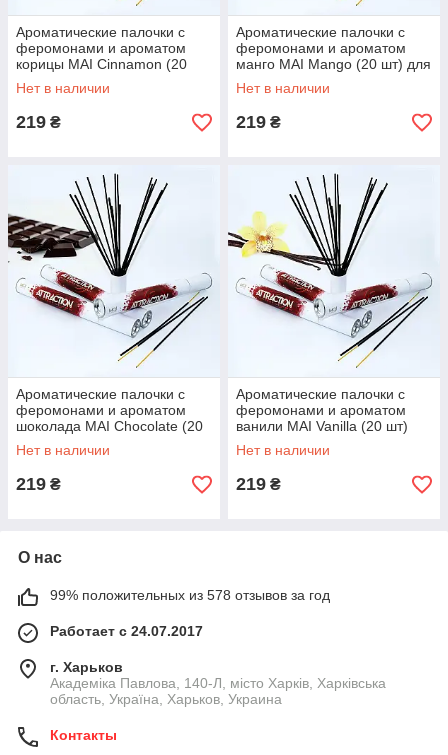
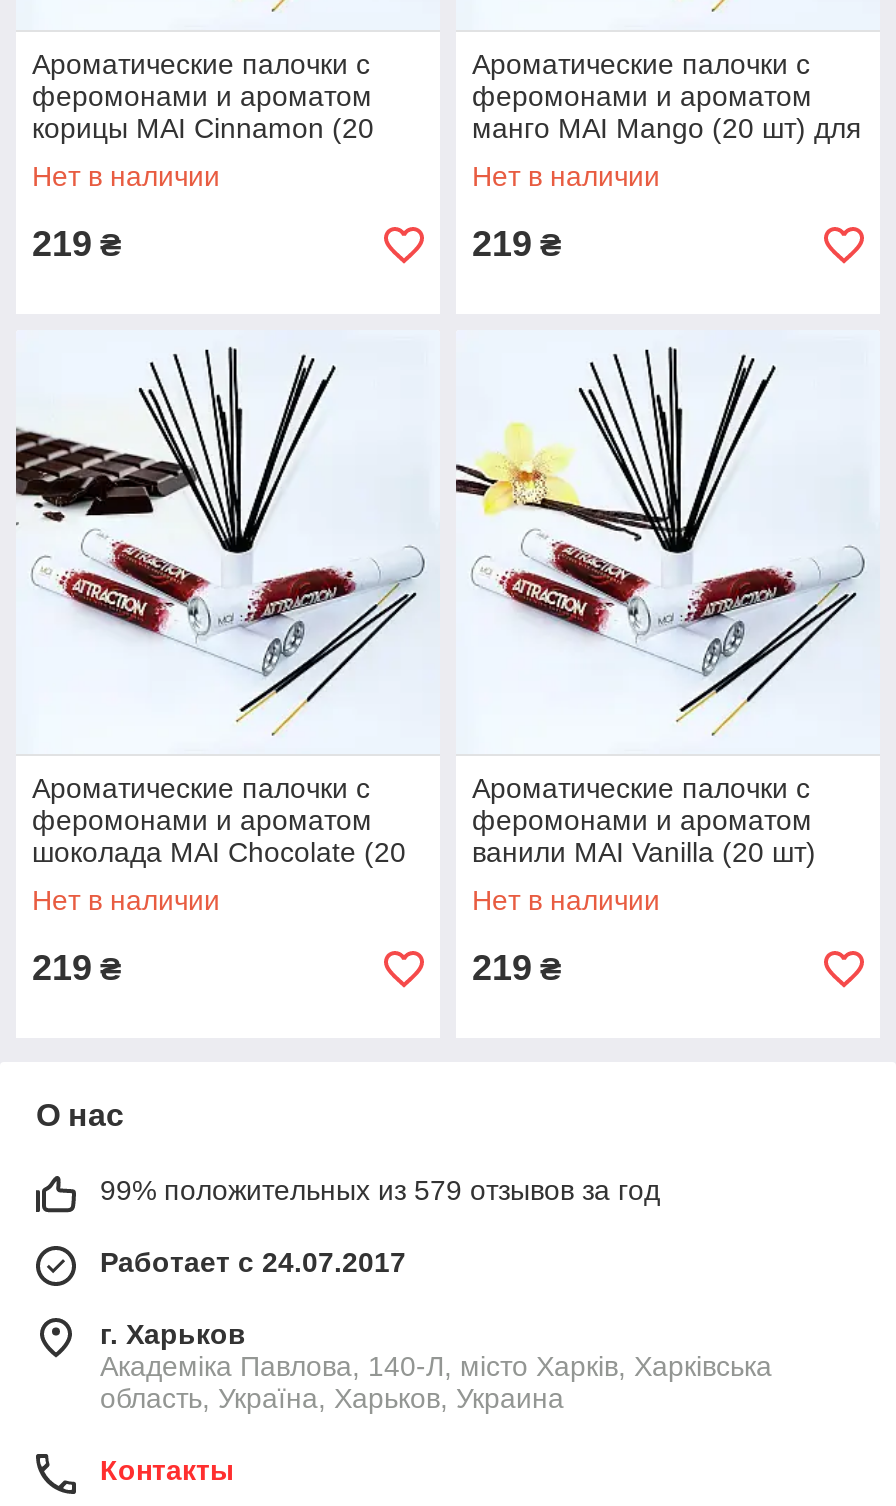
[50,587,330,603] 99% положительных из 578 отзывов за год -> [100,1174,660,1206] 99% положительных из 579 отзывов за год

